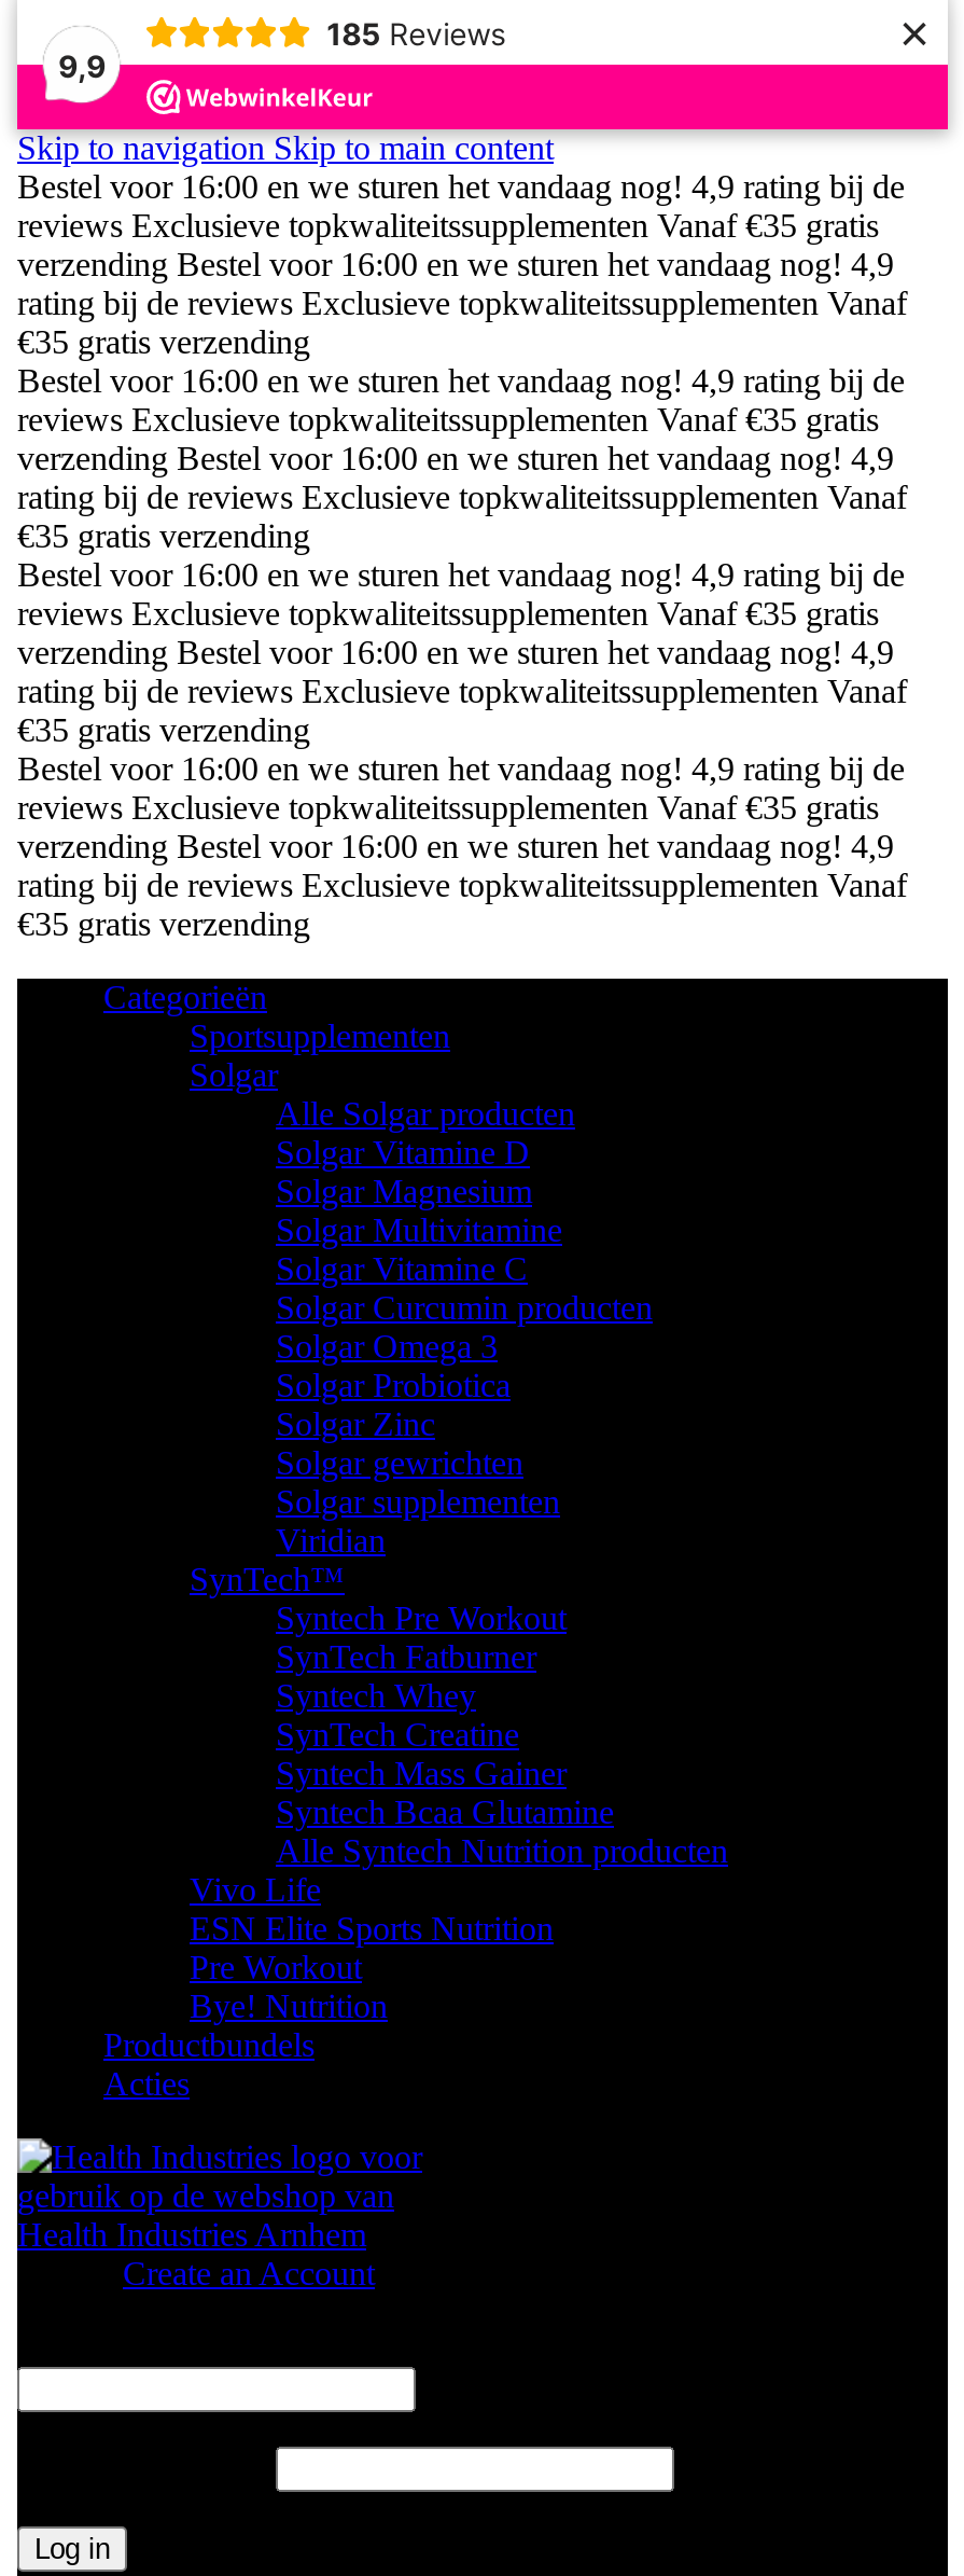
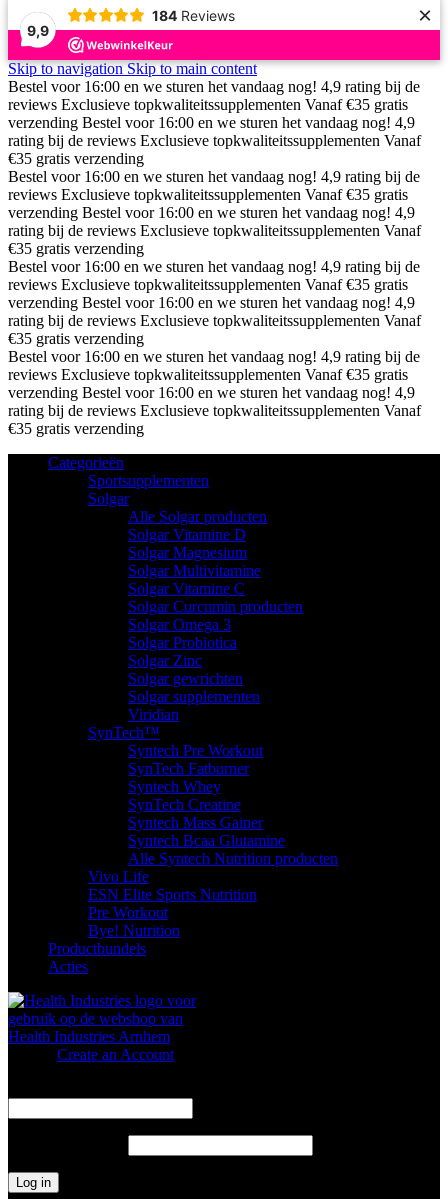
[327,14,505,51] 185 Reviews -> [152,6,235,23] 184 Reviews

